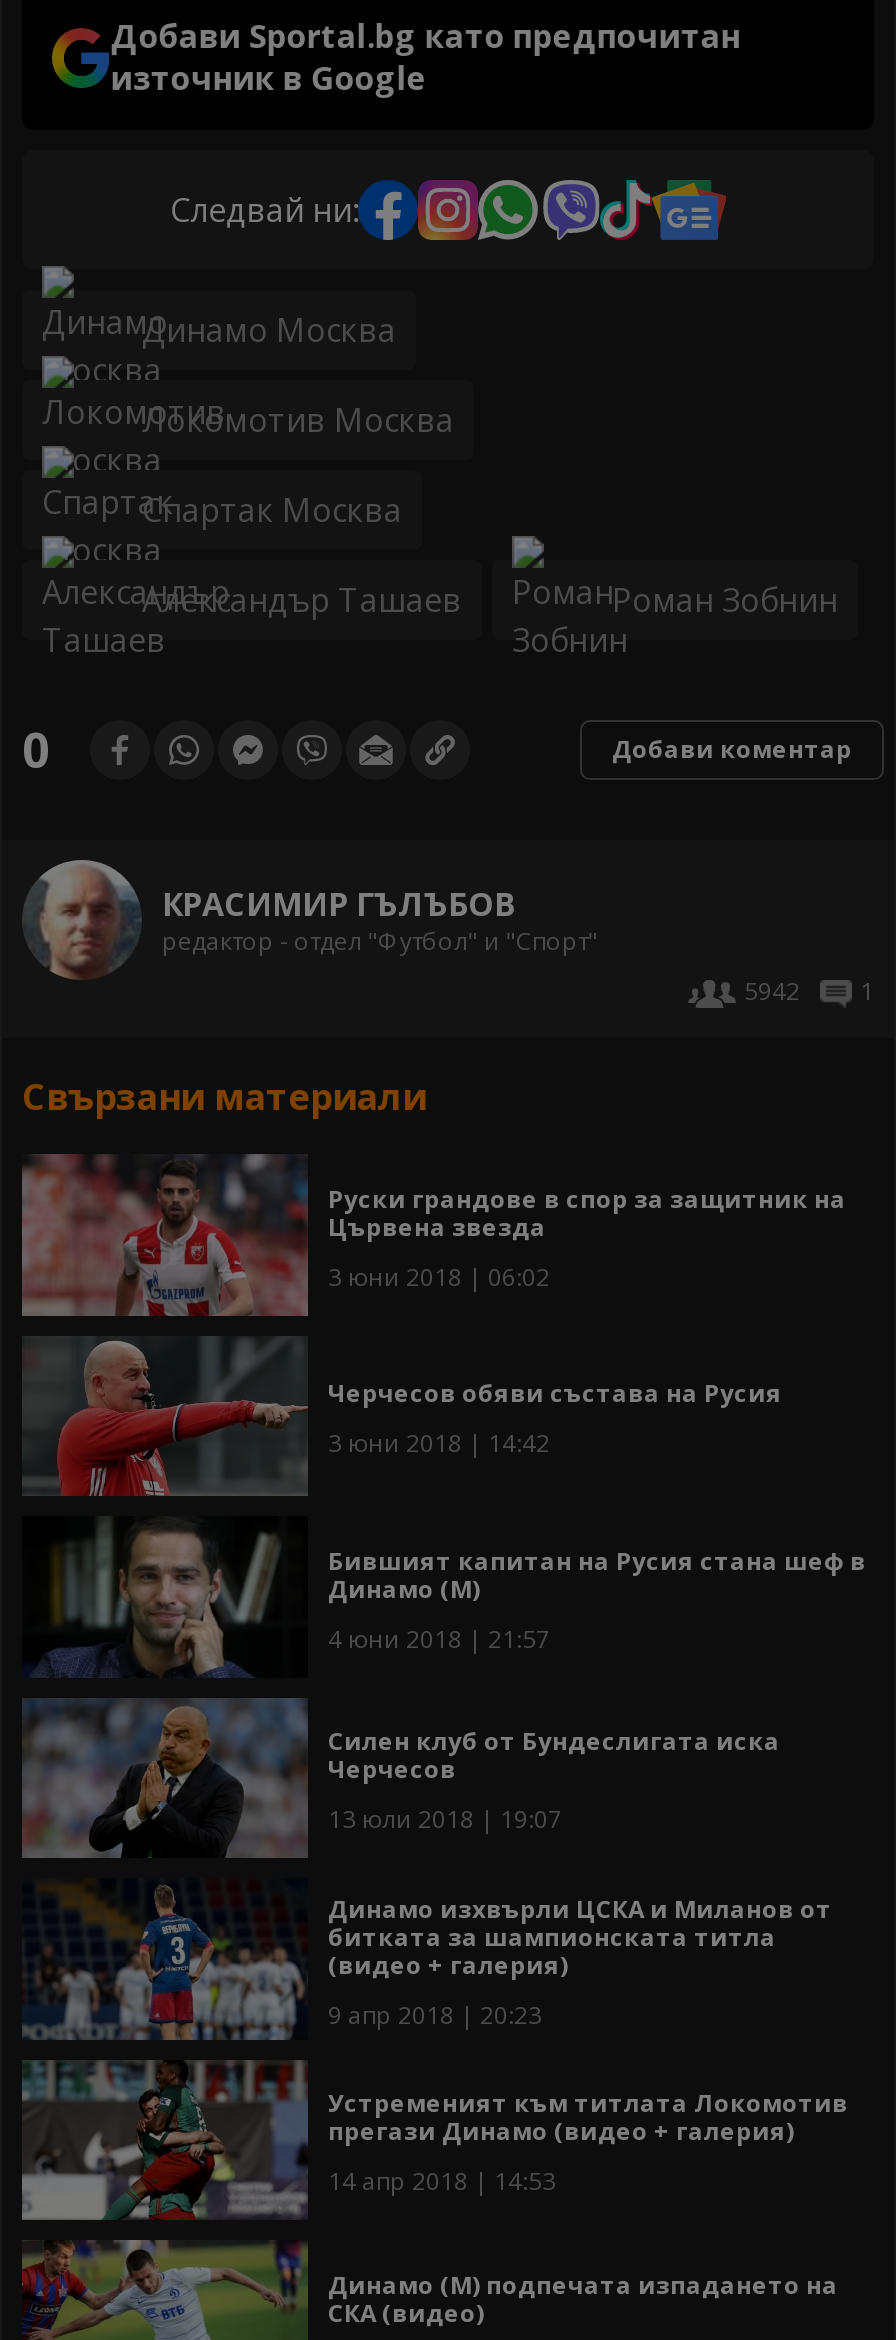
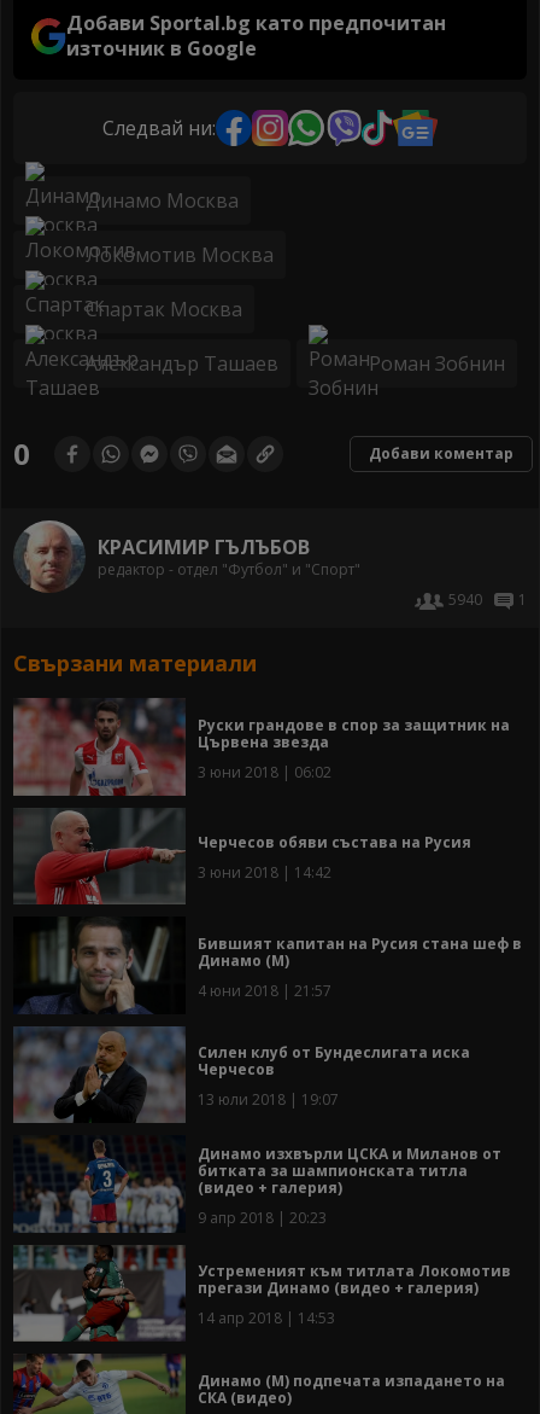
[744,974,874,1008] 5942 1 -> [448,589,527,610] 5940 1

